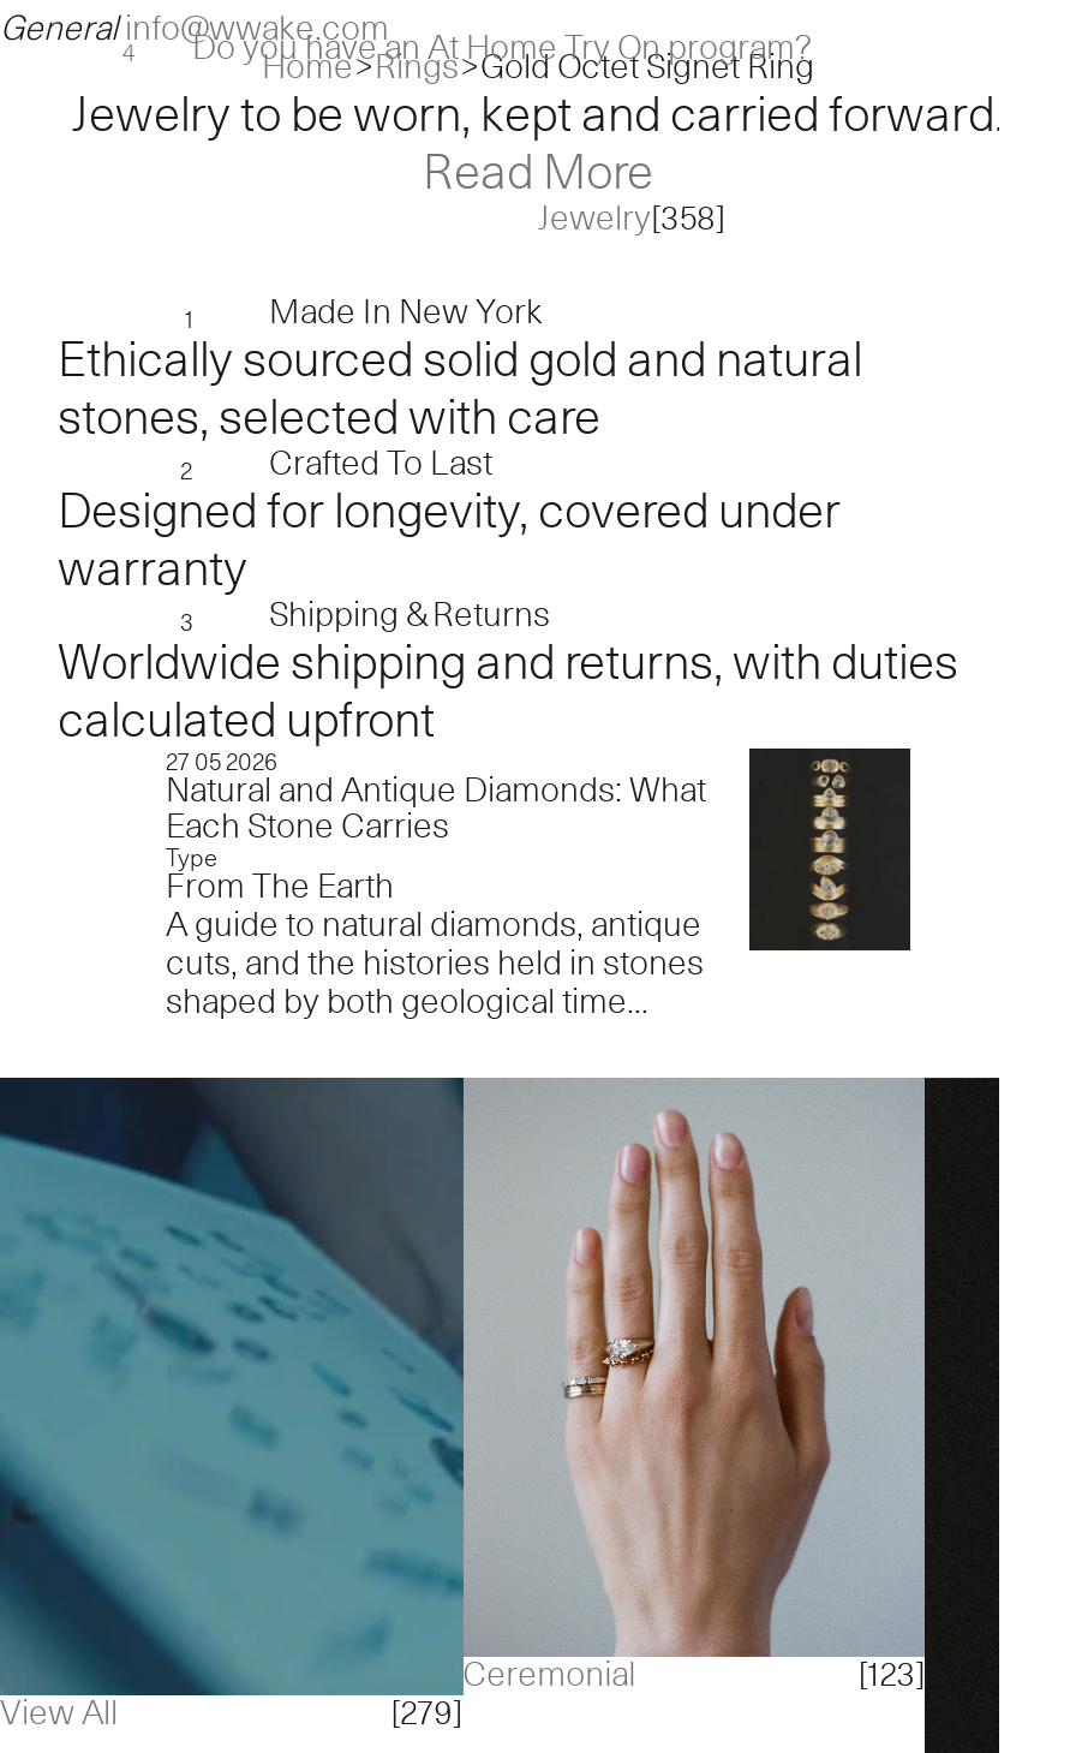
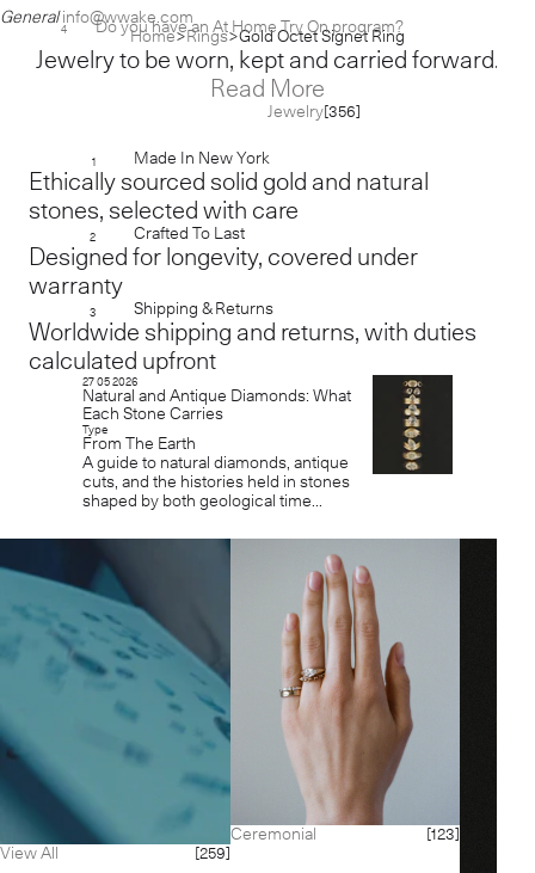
[538,200,725,238] Jewelry[358] -> [267,101,361,120] Jewelry[356]
[391,1694,463,1732] [279] -> [194,844,230,863] [259]

